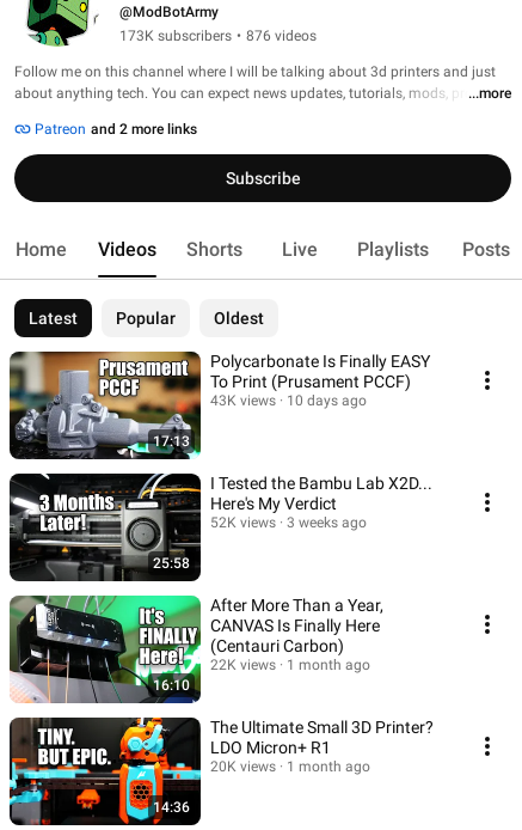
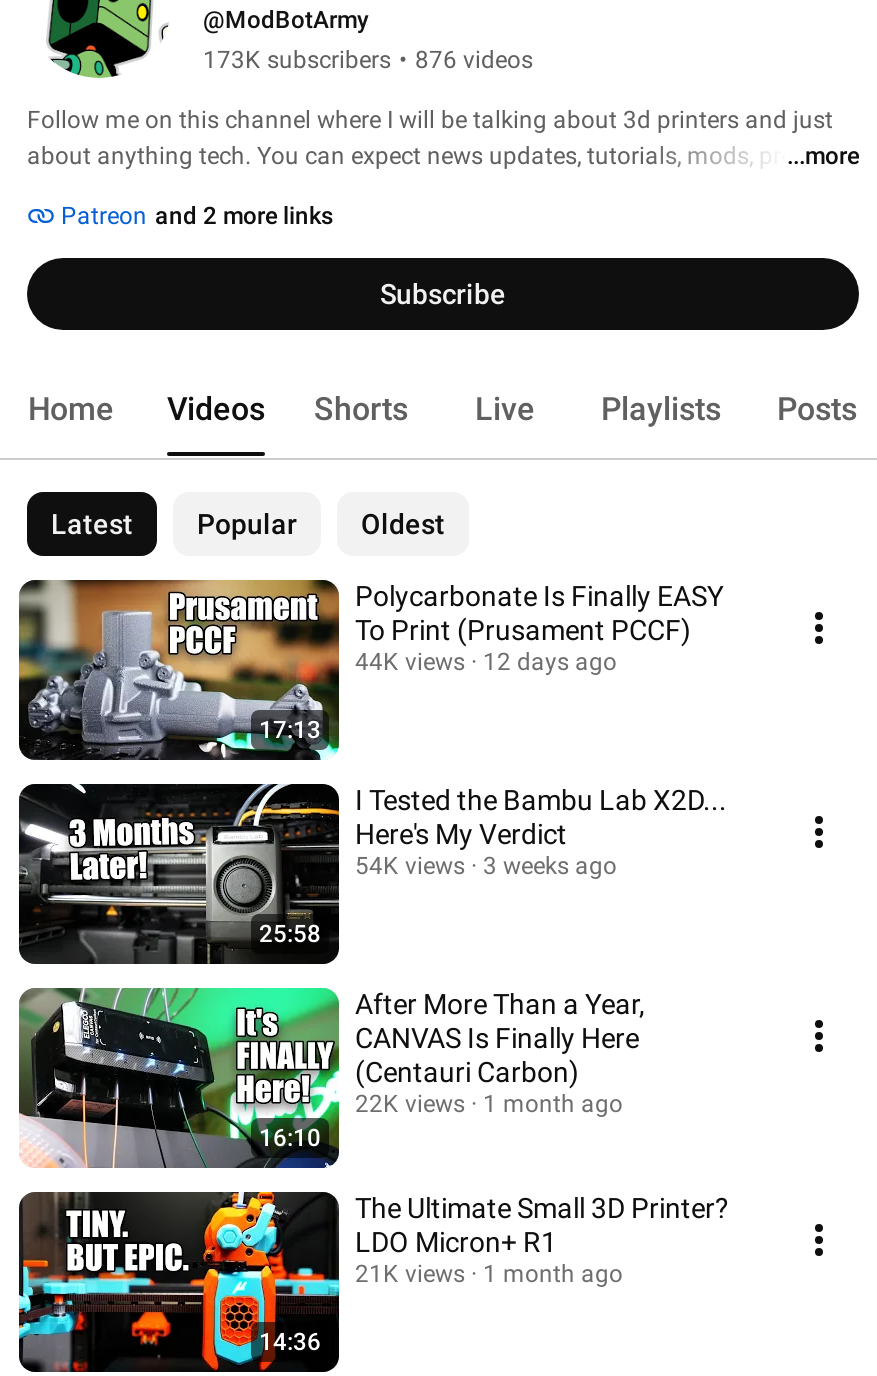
[210,392,276,409] 43K views -> [355,648,465,676] 44K views
[287,392,367,409] 10 days ago -> [483,648,617,676] 12 days ago
[210,514,367,531] 52K views 3 weeks ago -> [355,852,617,880] 54K views 3 weeks ago
[210,758,370,775] 20K views 1 month ago -> [355,1260,623,1288] 21K views 1 month ago

